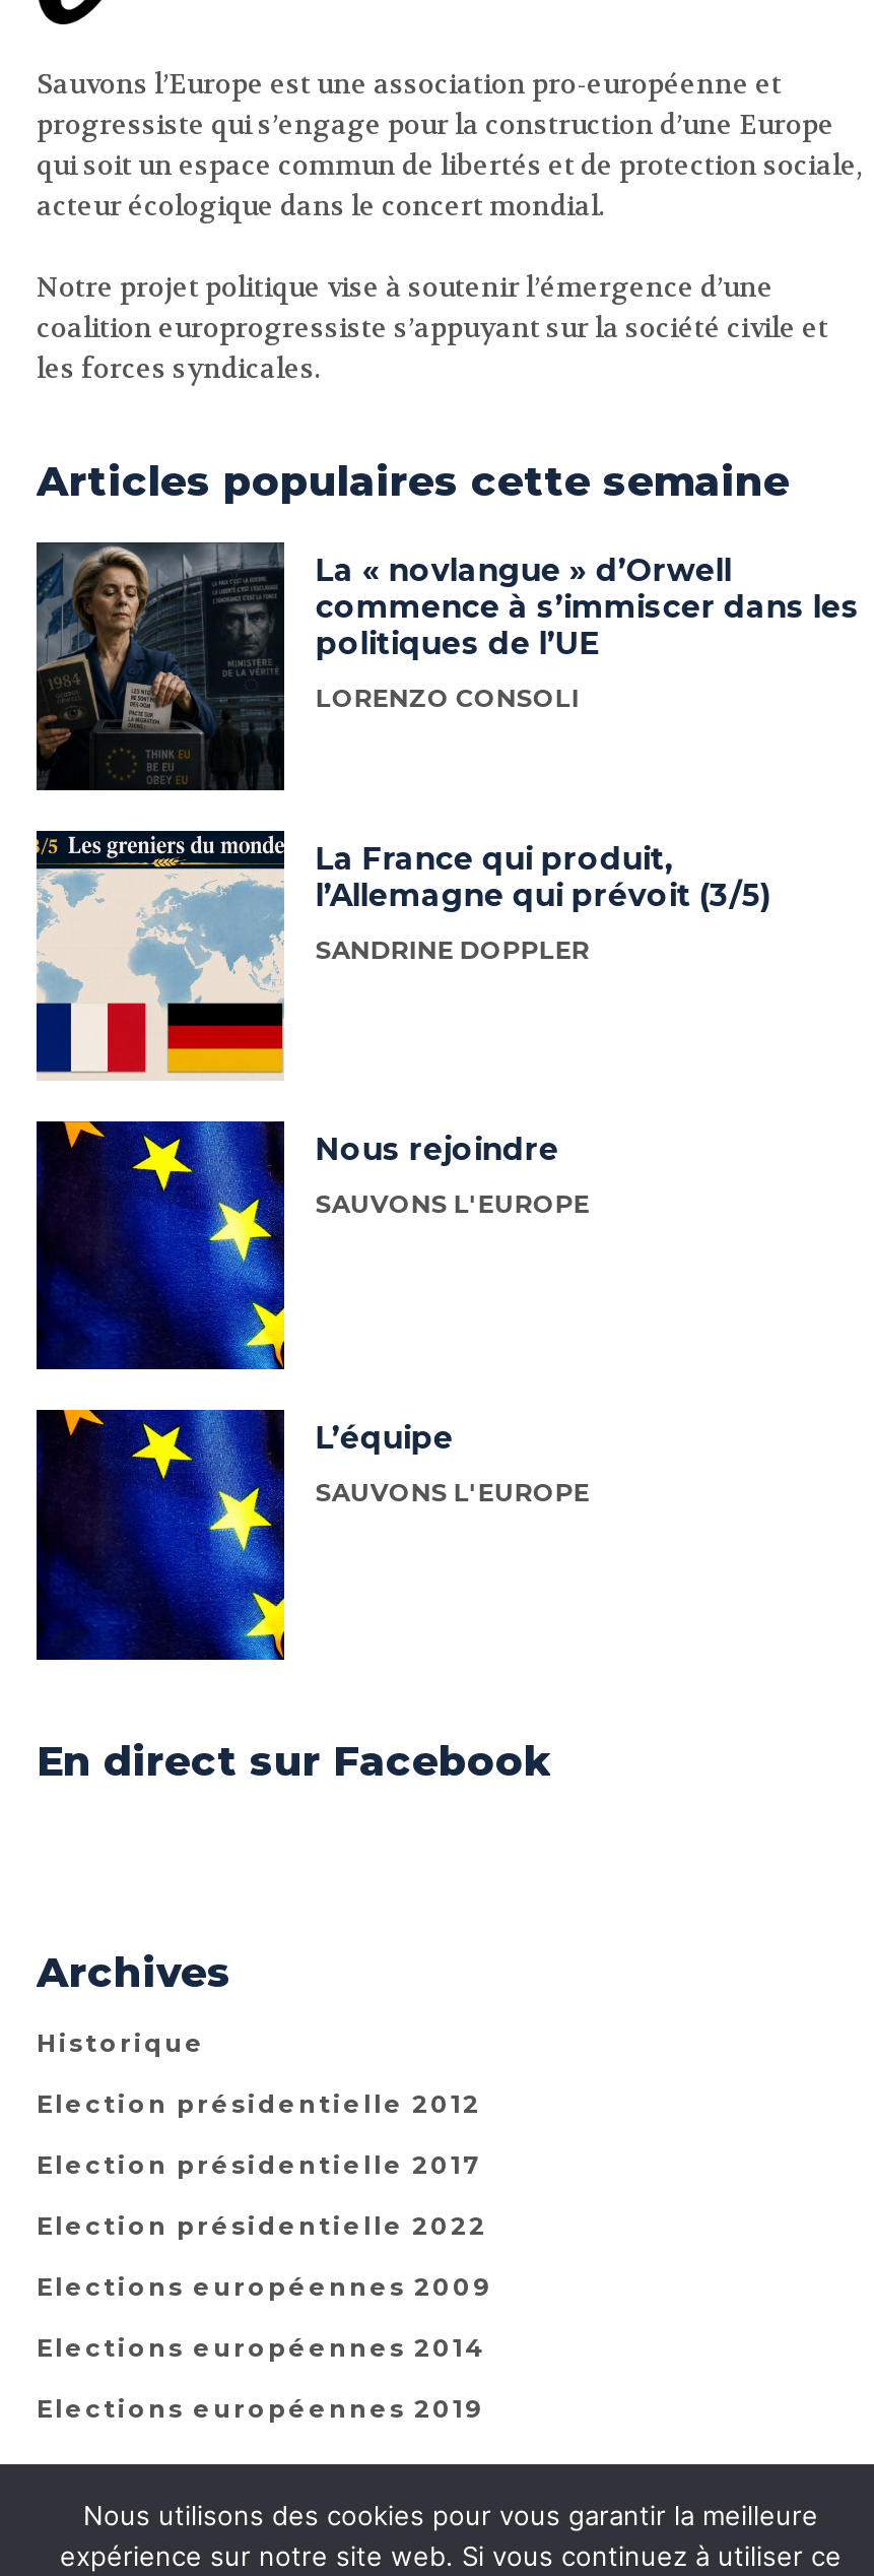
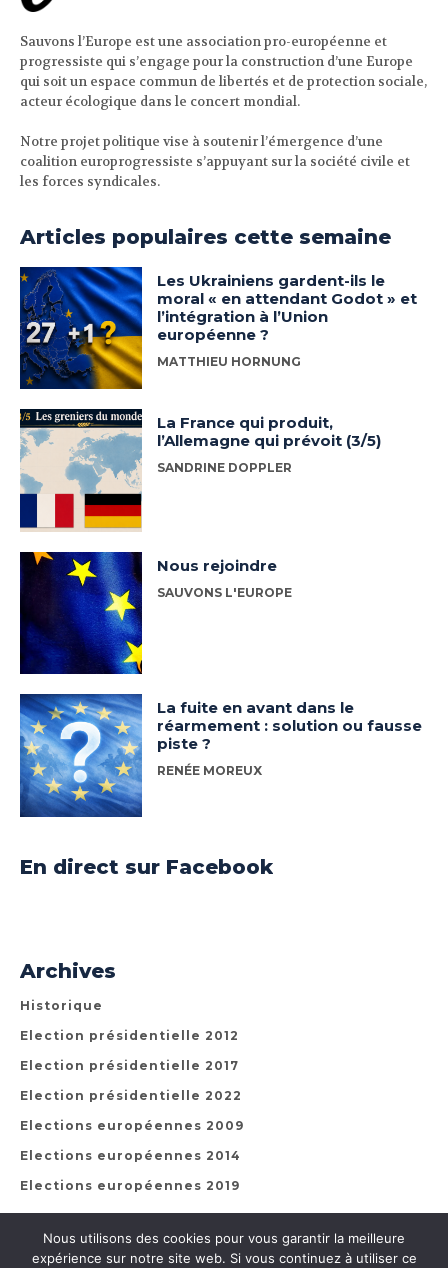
[35,540,860,792] [image] | La « novlangue » d’Orwell | commence à s’immiscer dans les | politiques de l’UE -> [19,266,417,390] [image] | Les Ukrainiens gardent-ils le | moral « en attendant Godot » et | l’intégration à l’Union | européenne ?
[315,683,579,713] LORENZO CONSOLI -> [157,354,301,369] MATTHIEU HORNUNG
[35,1408,454,1662] [image] | L’équipe -> [19,693,422,818] [image] | La fuite en avant dans le | réarmement : solution ou fausse | piste ?
[315,1477,590,1508] SAUVONS L'EUROPE -> [157,763,262,778] RENÉE MOREUX

